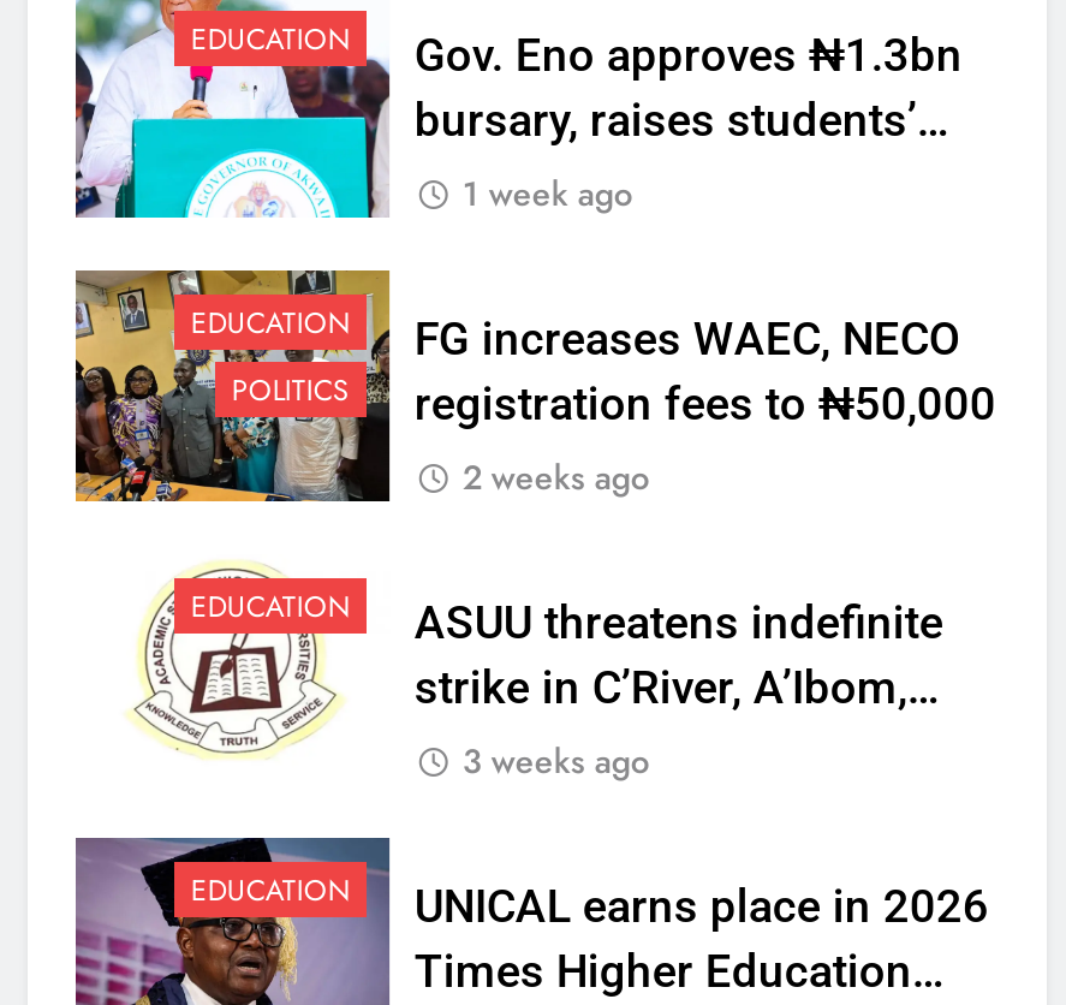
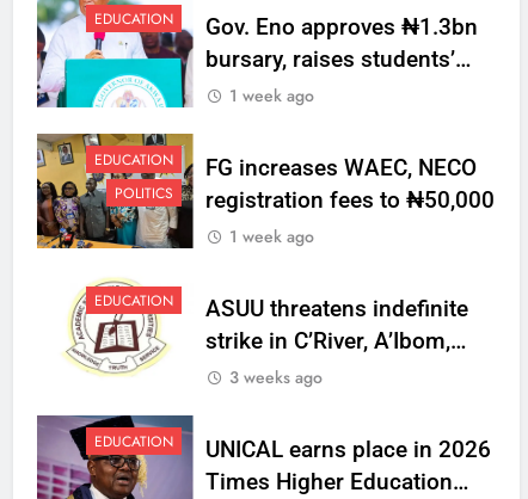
[462,453,650,501] 2 weeks ago -> [229,225,314,249] 1 week ago

